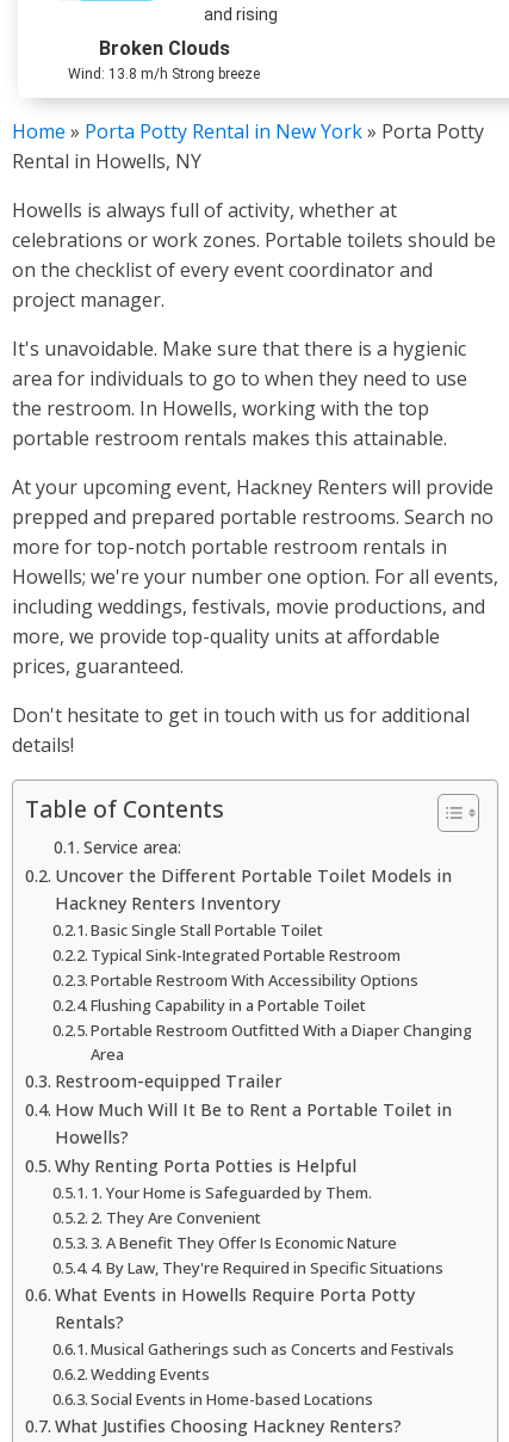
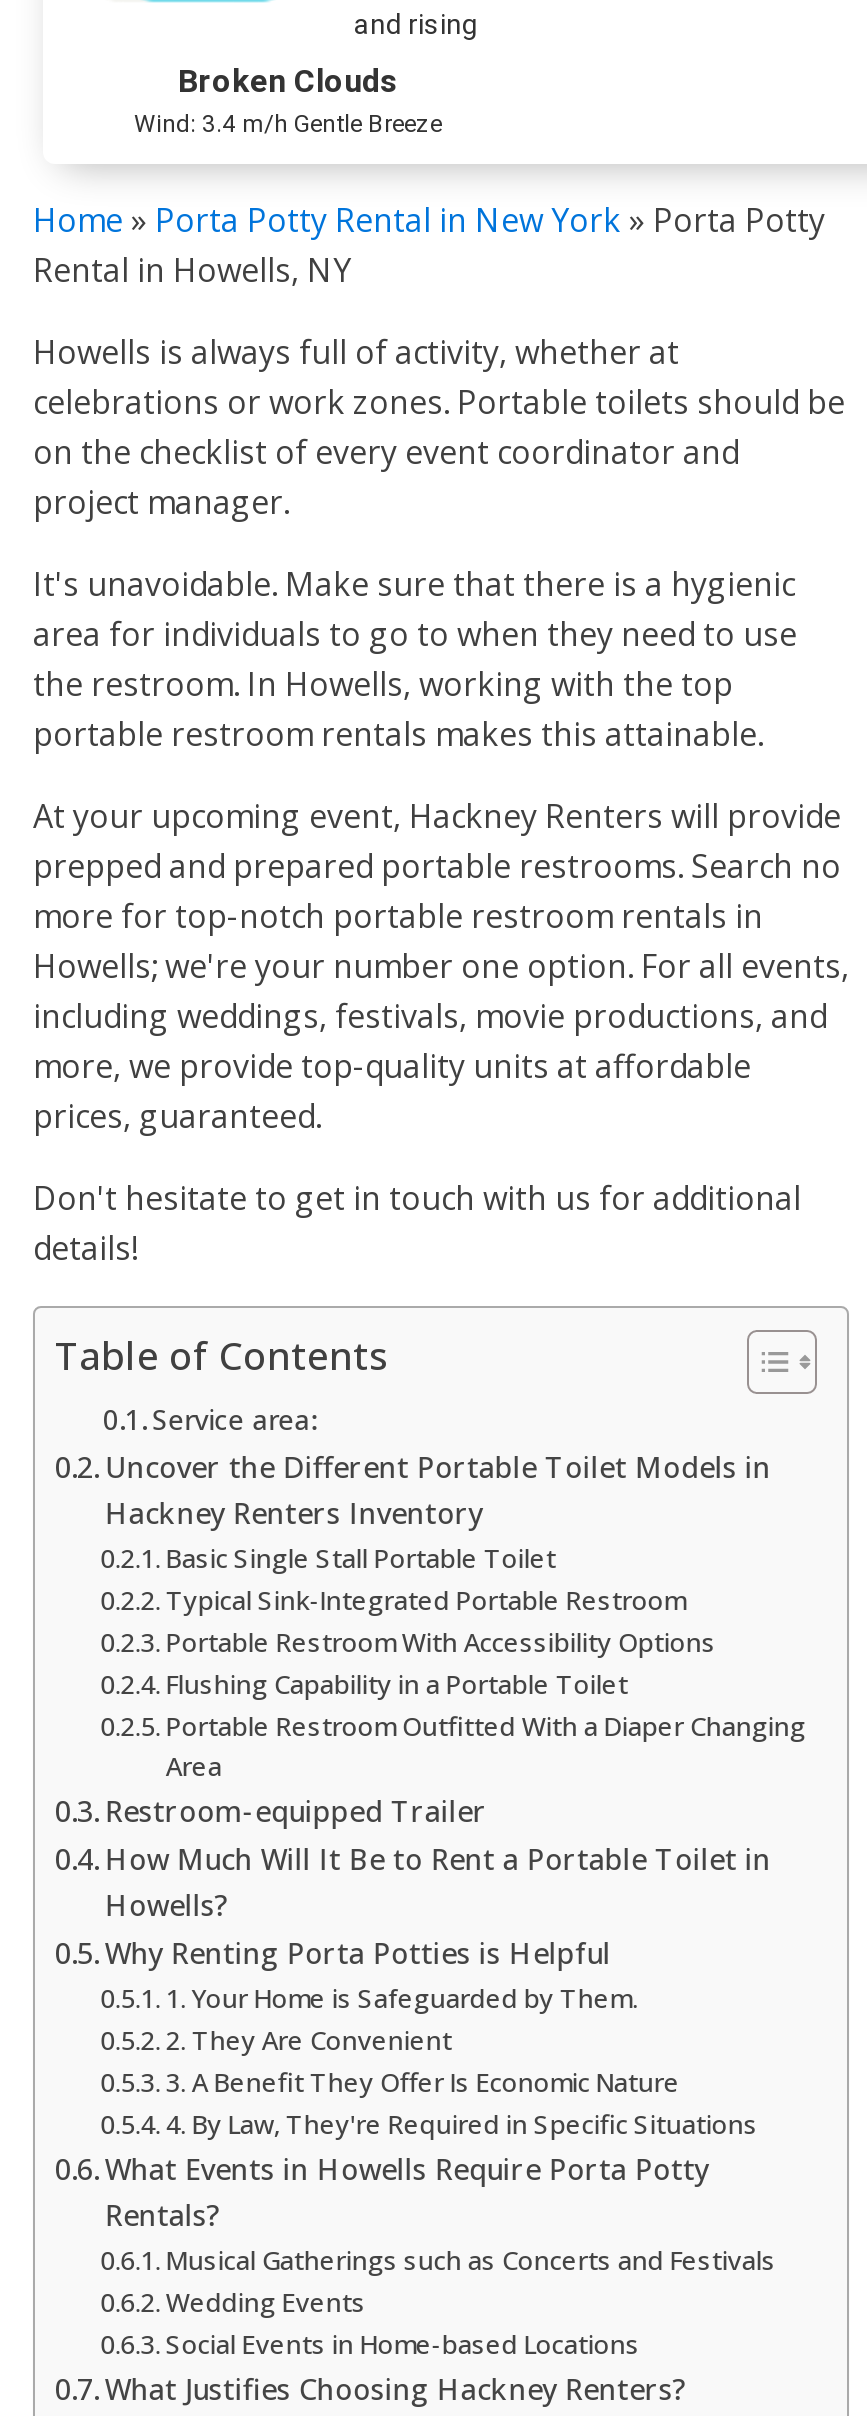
[68,66,260,83] Wind: 13.8 m/h Strong breeze -> [134,111,442,139] Wind: 3.4 m/h Gentle Breeze

